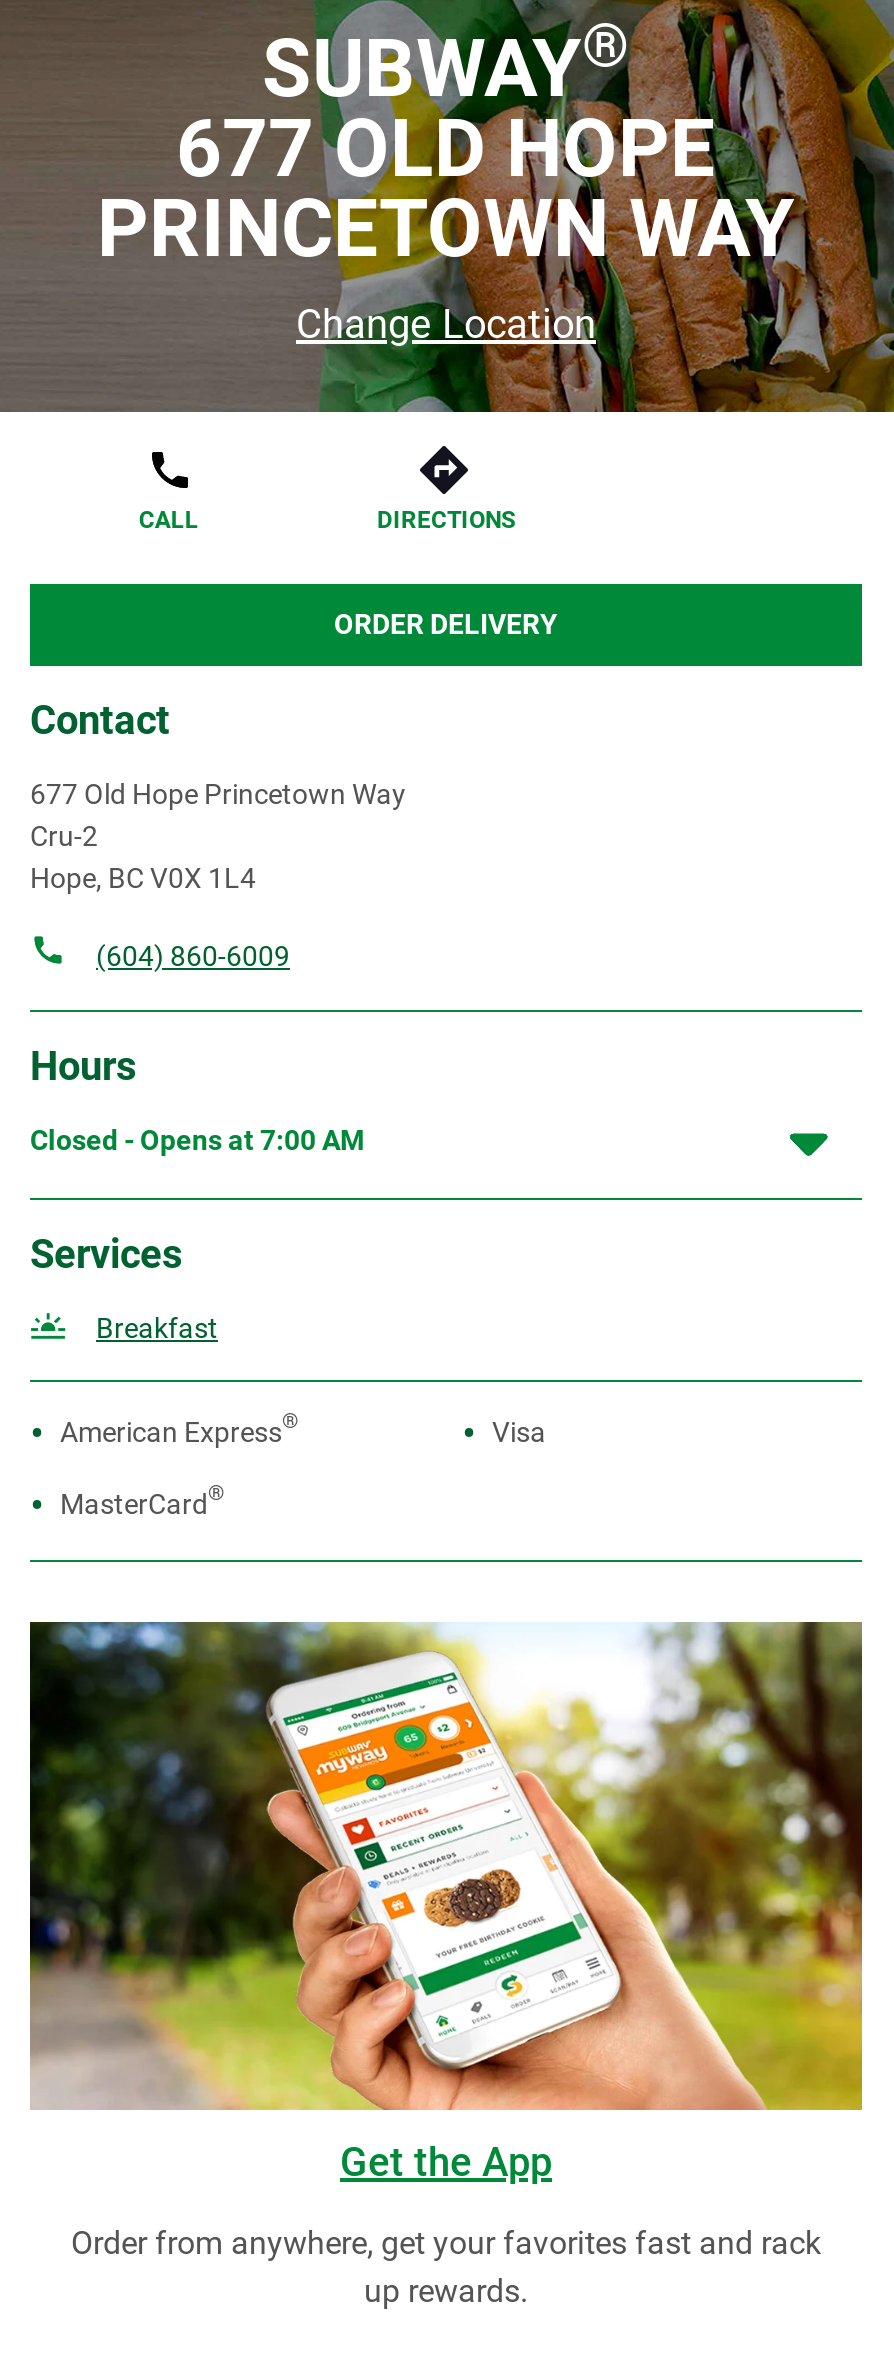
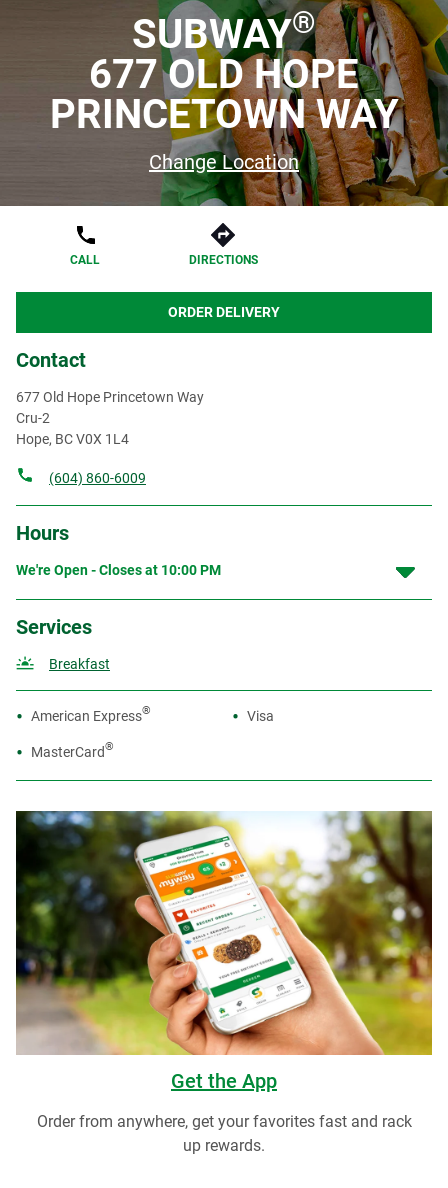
[30,1124,364,1156] Closed - Opens at 7:00 AM -> [16,562,221,578] We're Open - Closes at 10:00 PM

